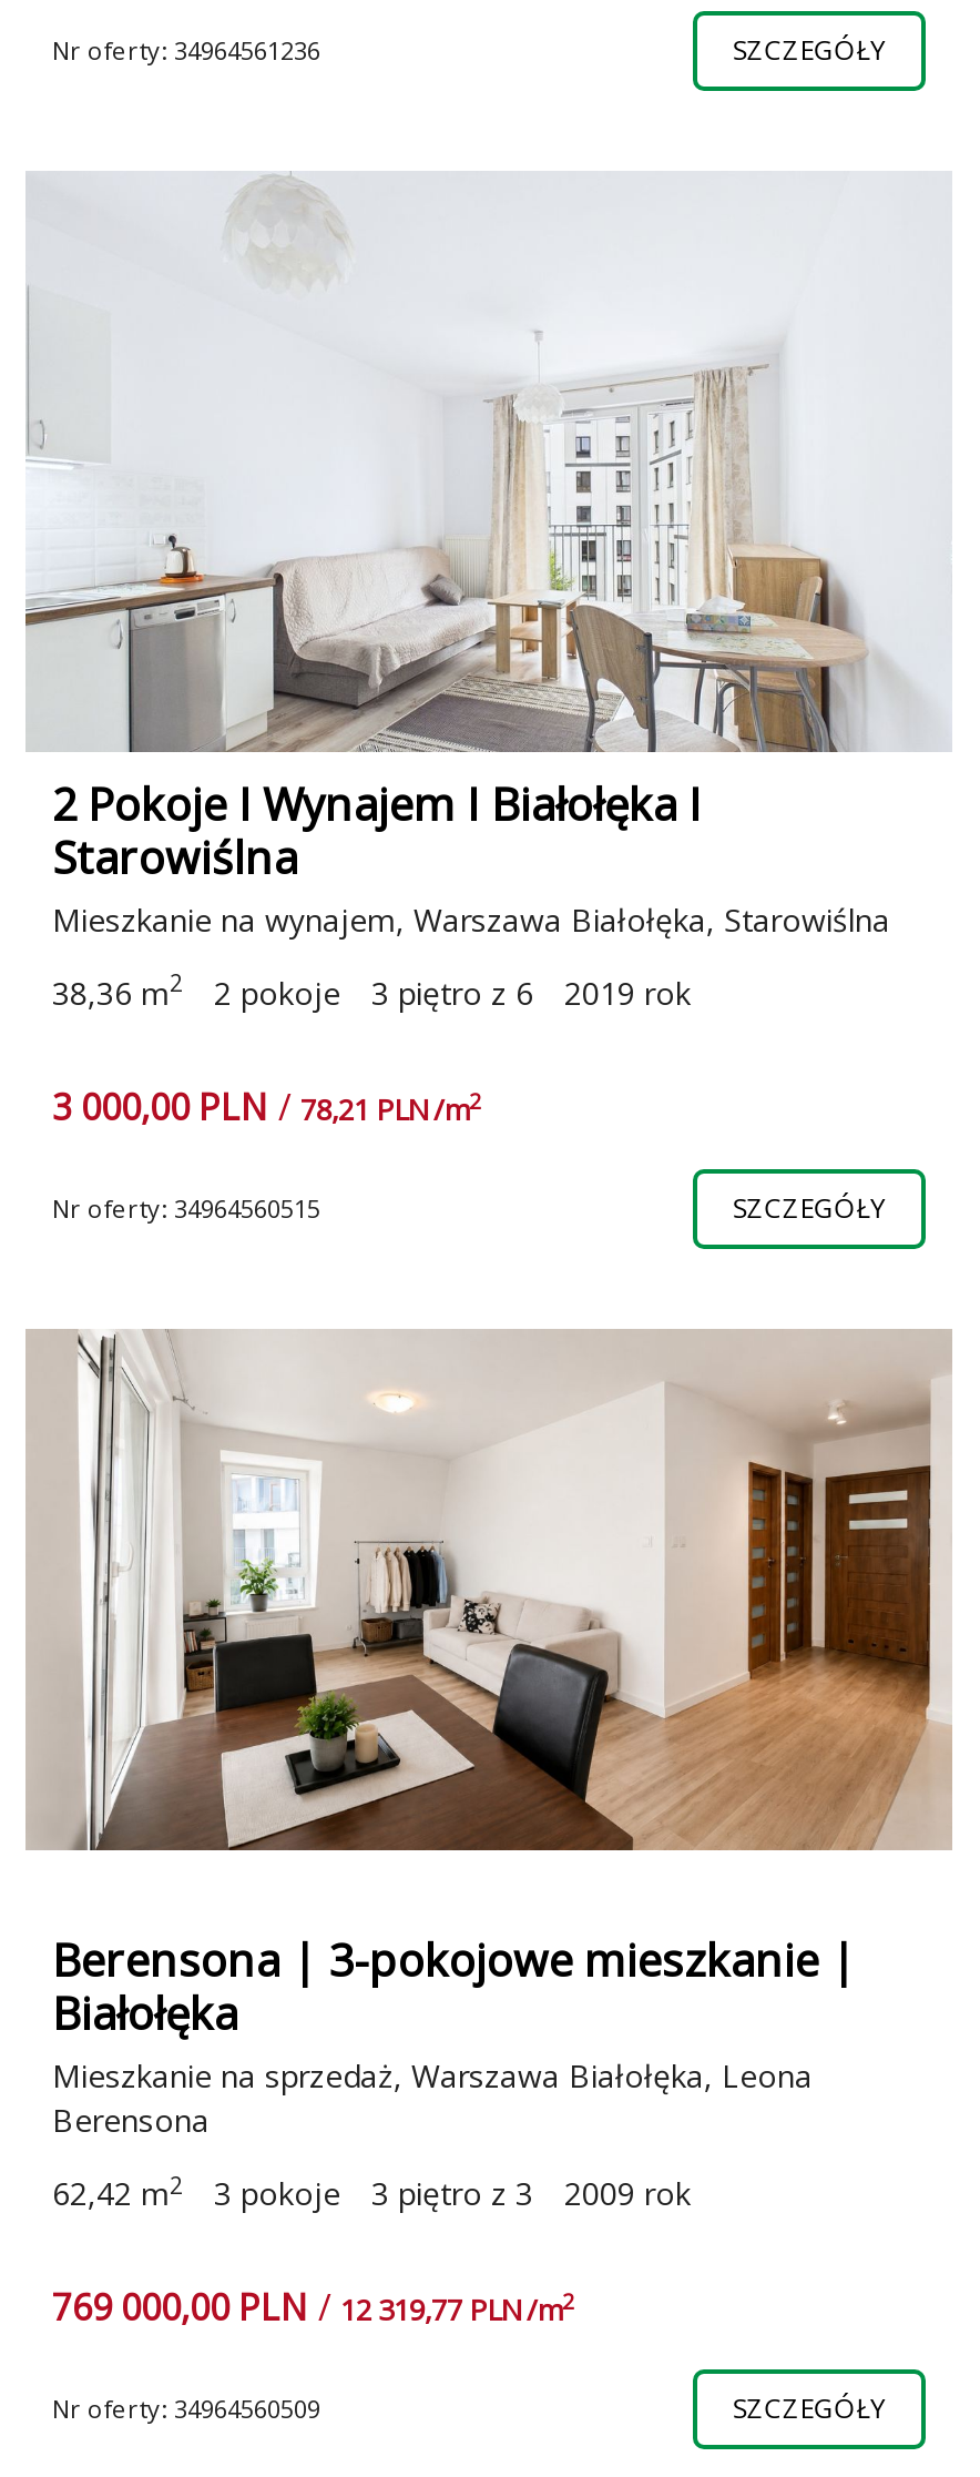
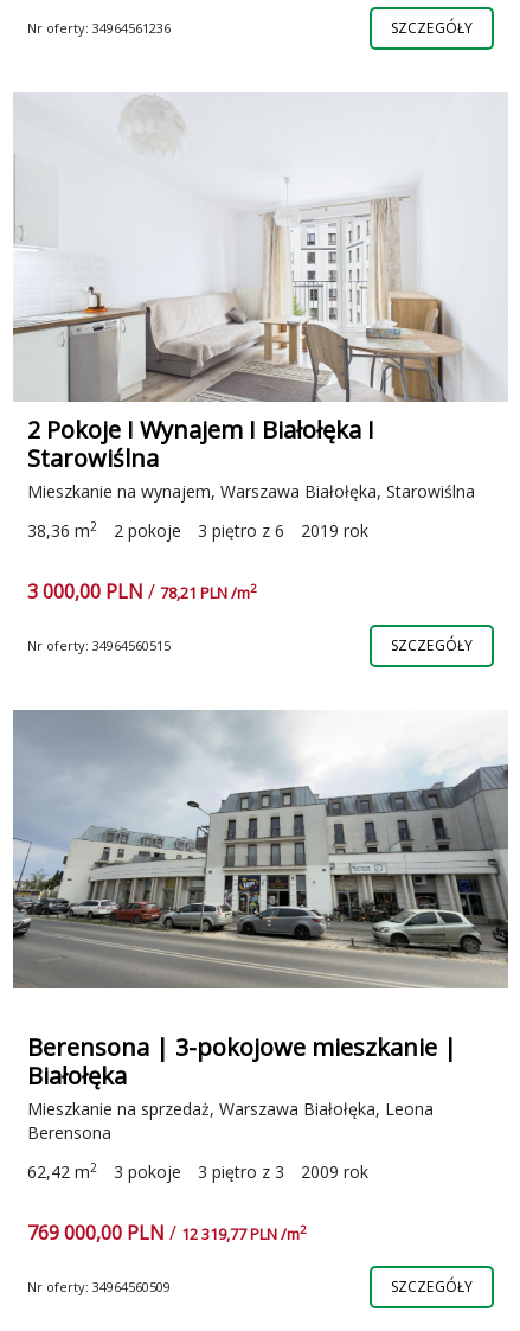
[25,1329,952,1852] [image] -> [12,709,509,990] [image]

